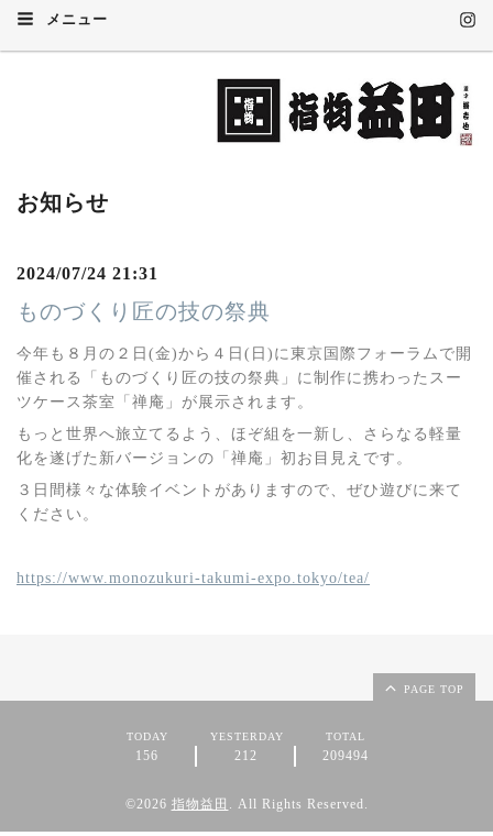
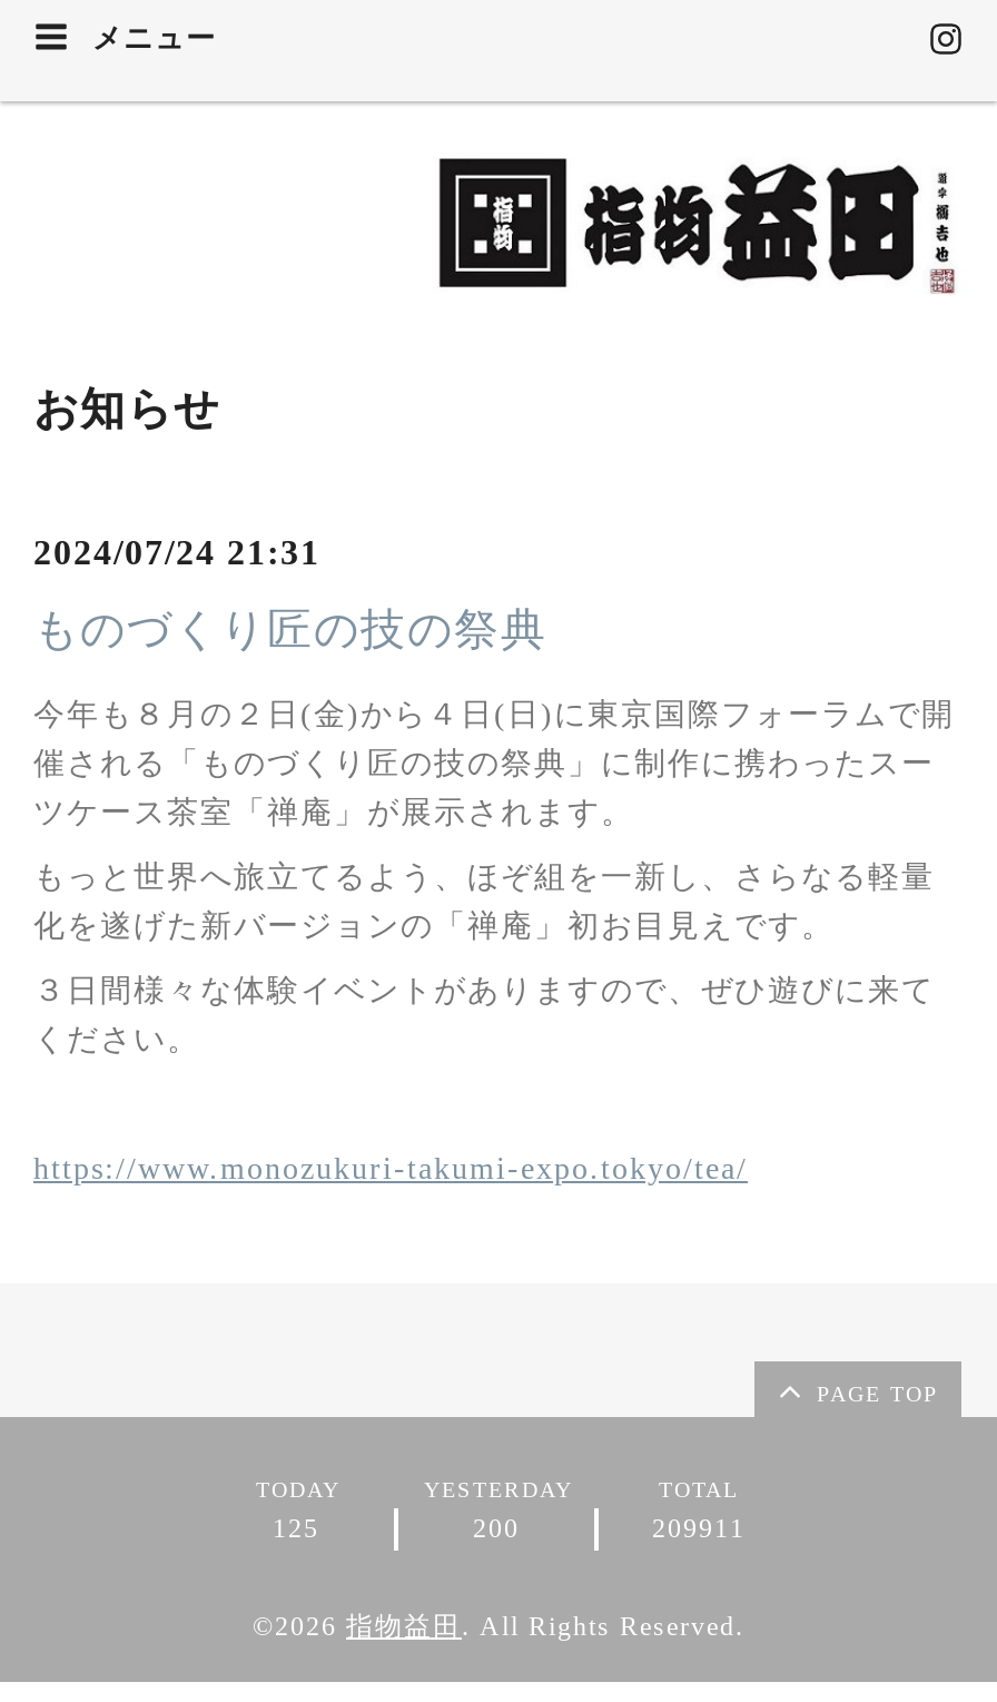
[135,748,158,763] 156 -> [273,1512,319,1543] 125
[234,748,257,763] 212 -> [473,1512,520,1543] 200
[322,748,369,763] 209494 -> [652,1512,746,1543] 209911

